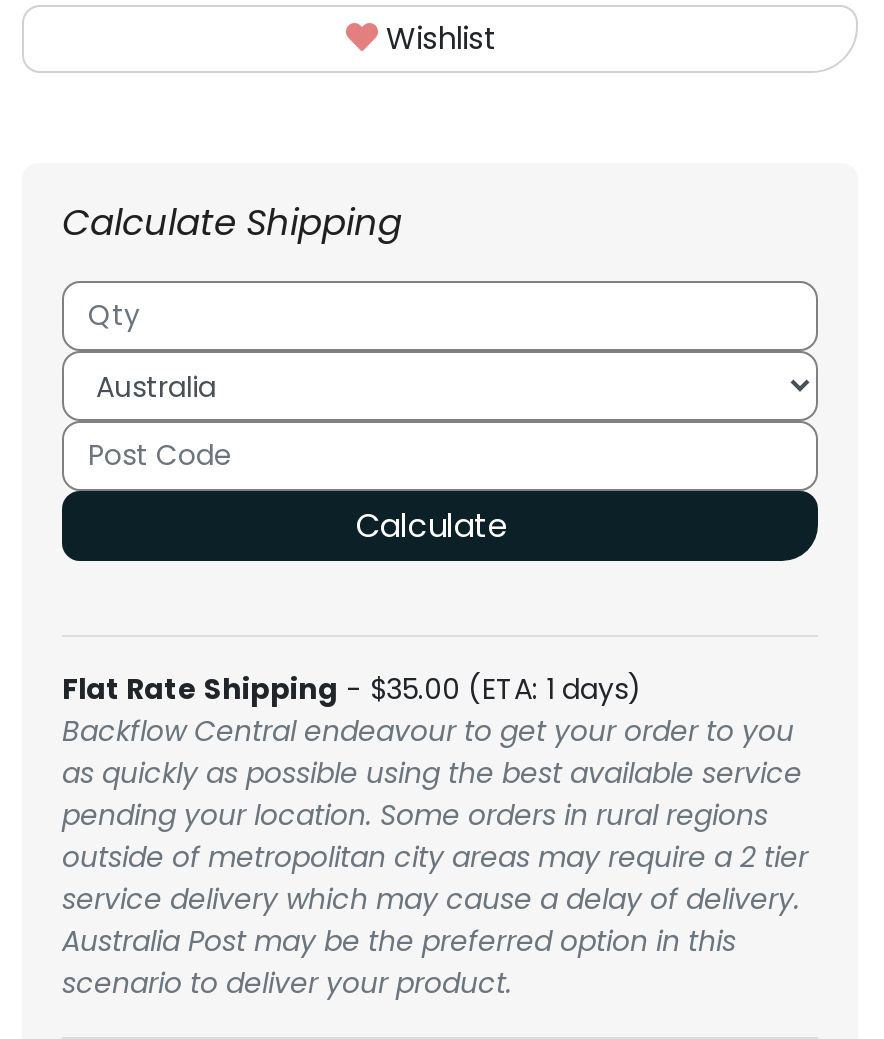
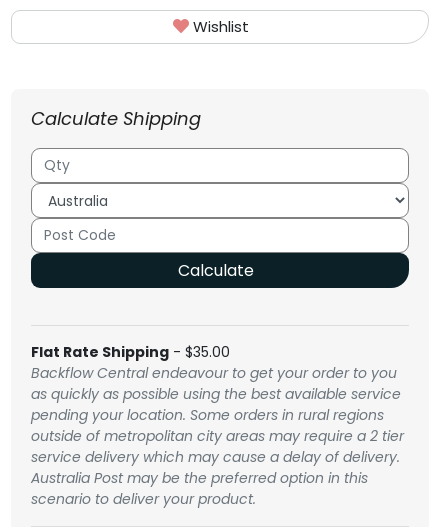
[62,669,642,709] Flat Rate Shipping - $35.00 (ETA: 1 days) -> [31,342,230,362] Flat Rate Shipping - $35.00

